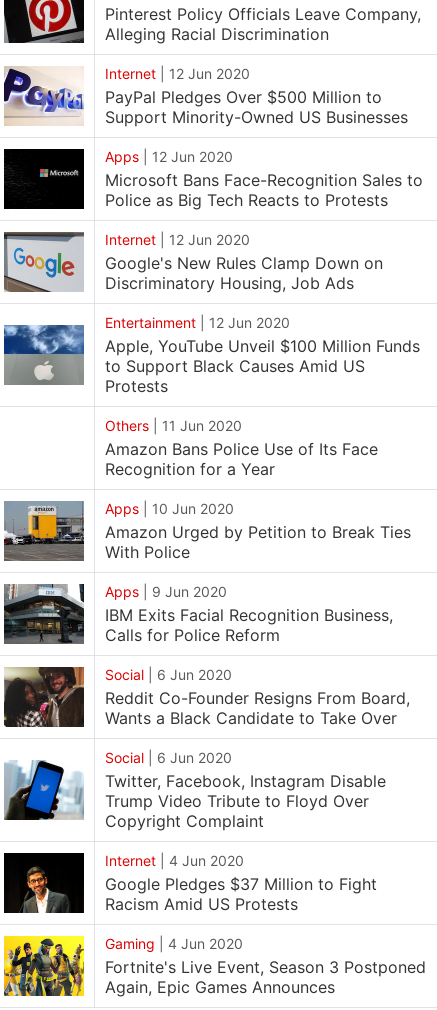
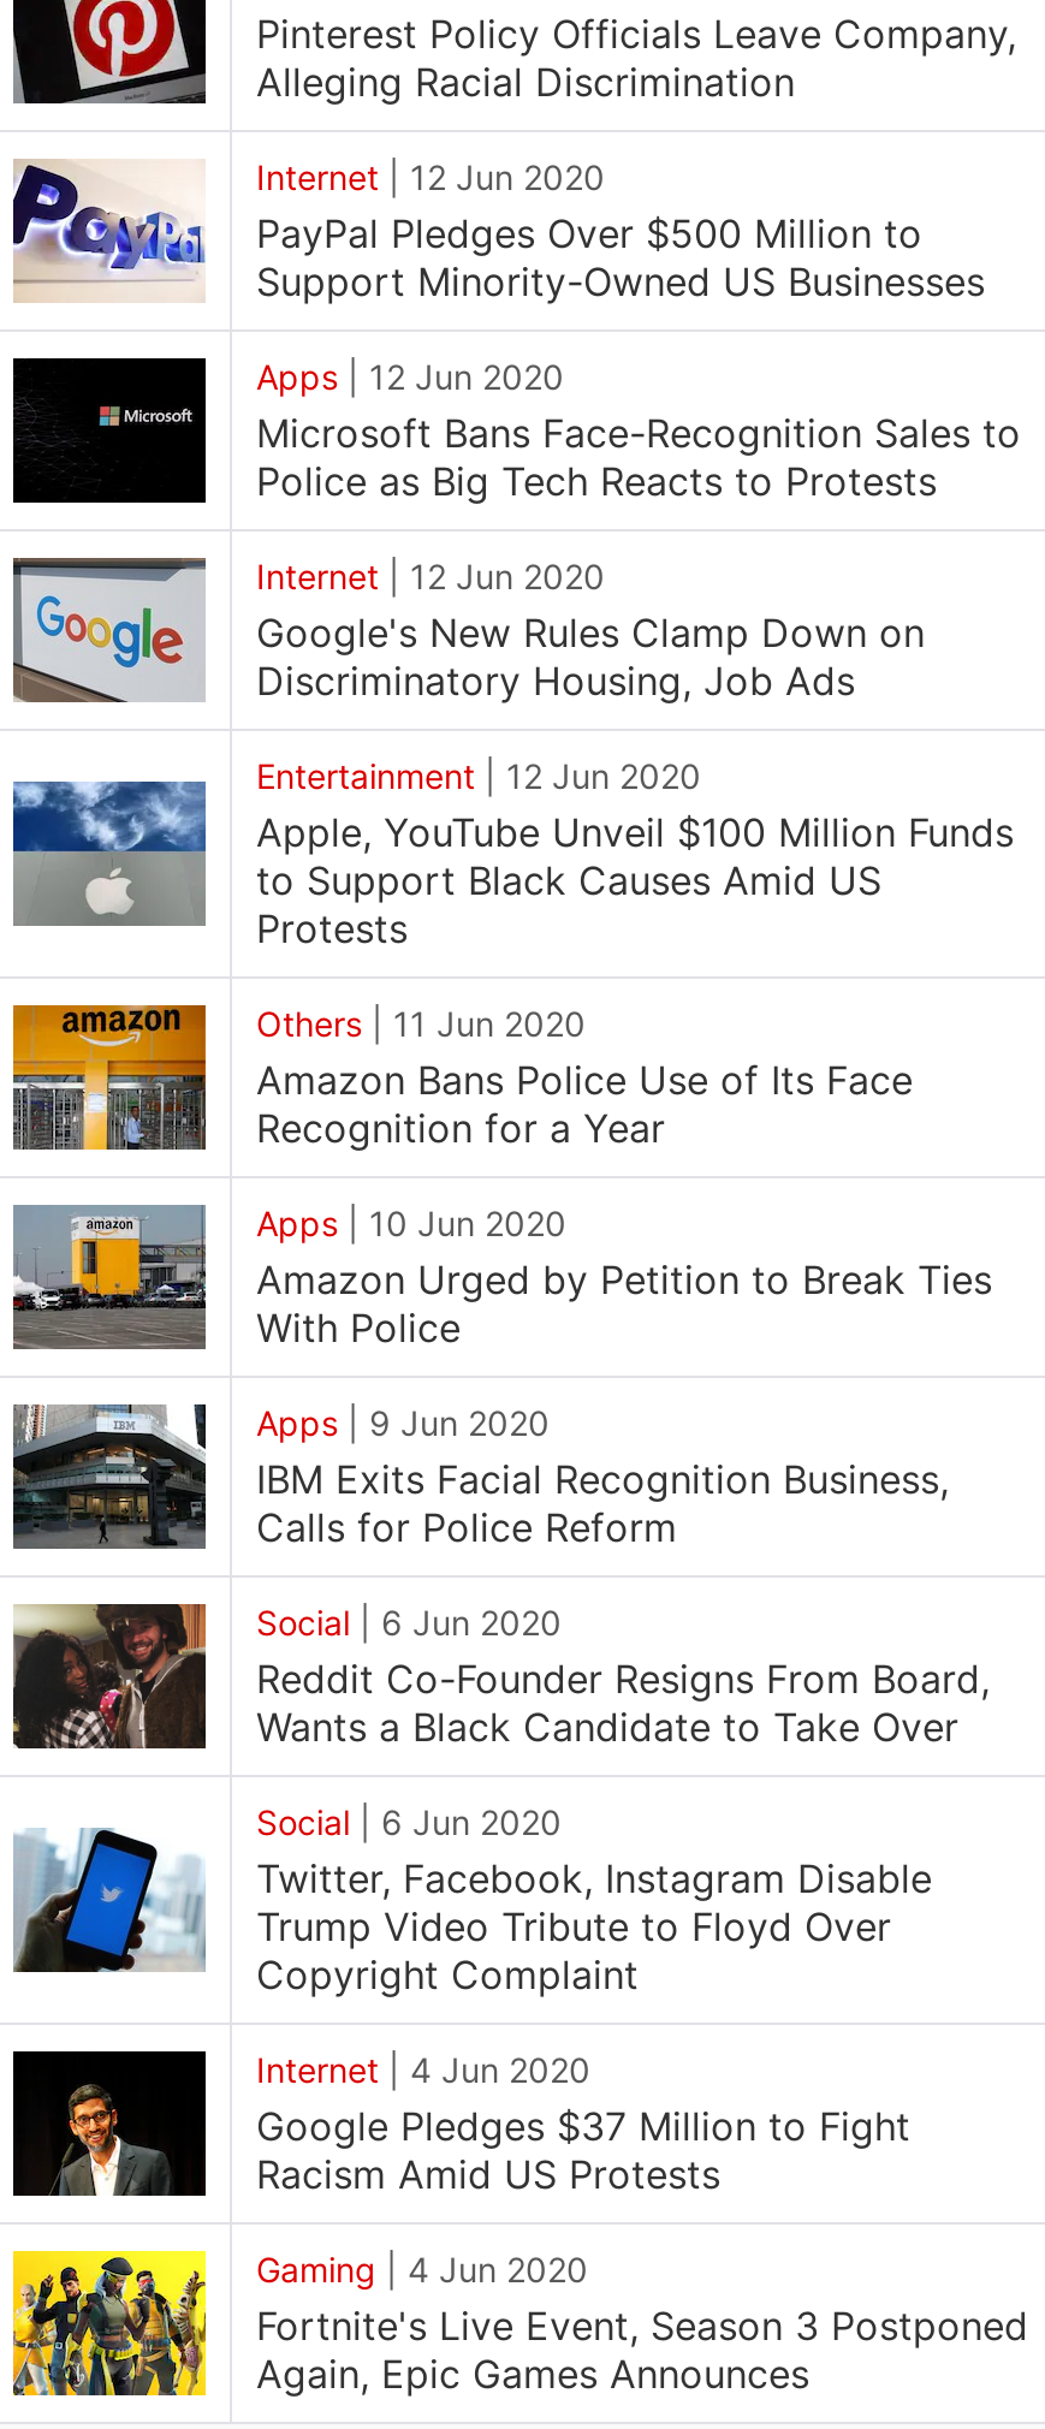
none -> [11,1003,208,1152] [image]

